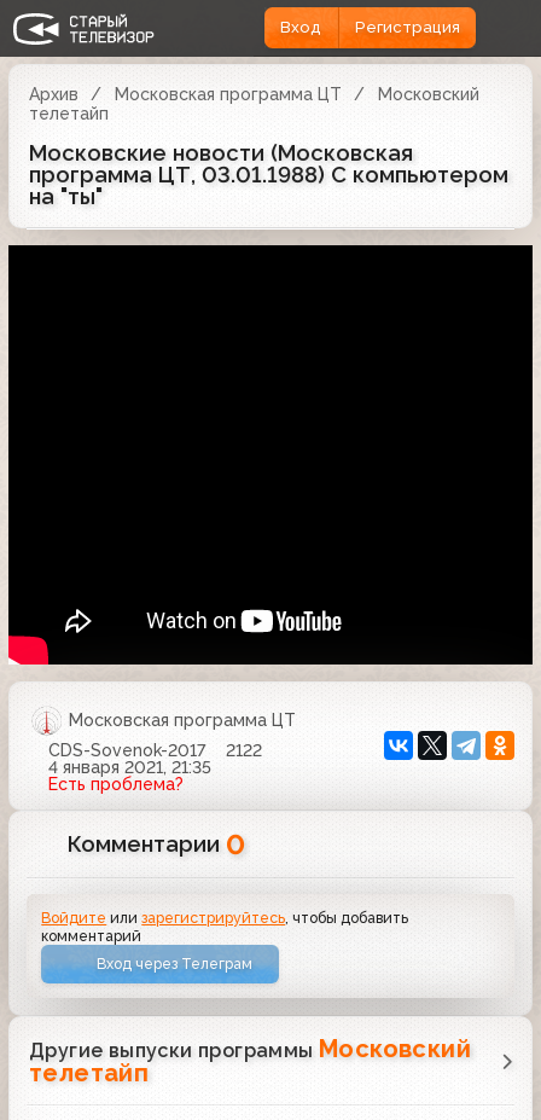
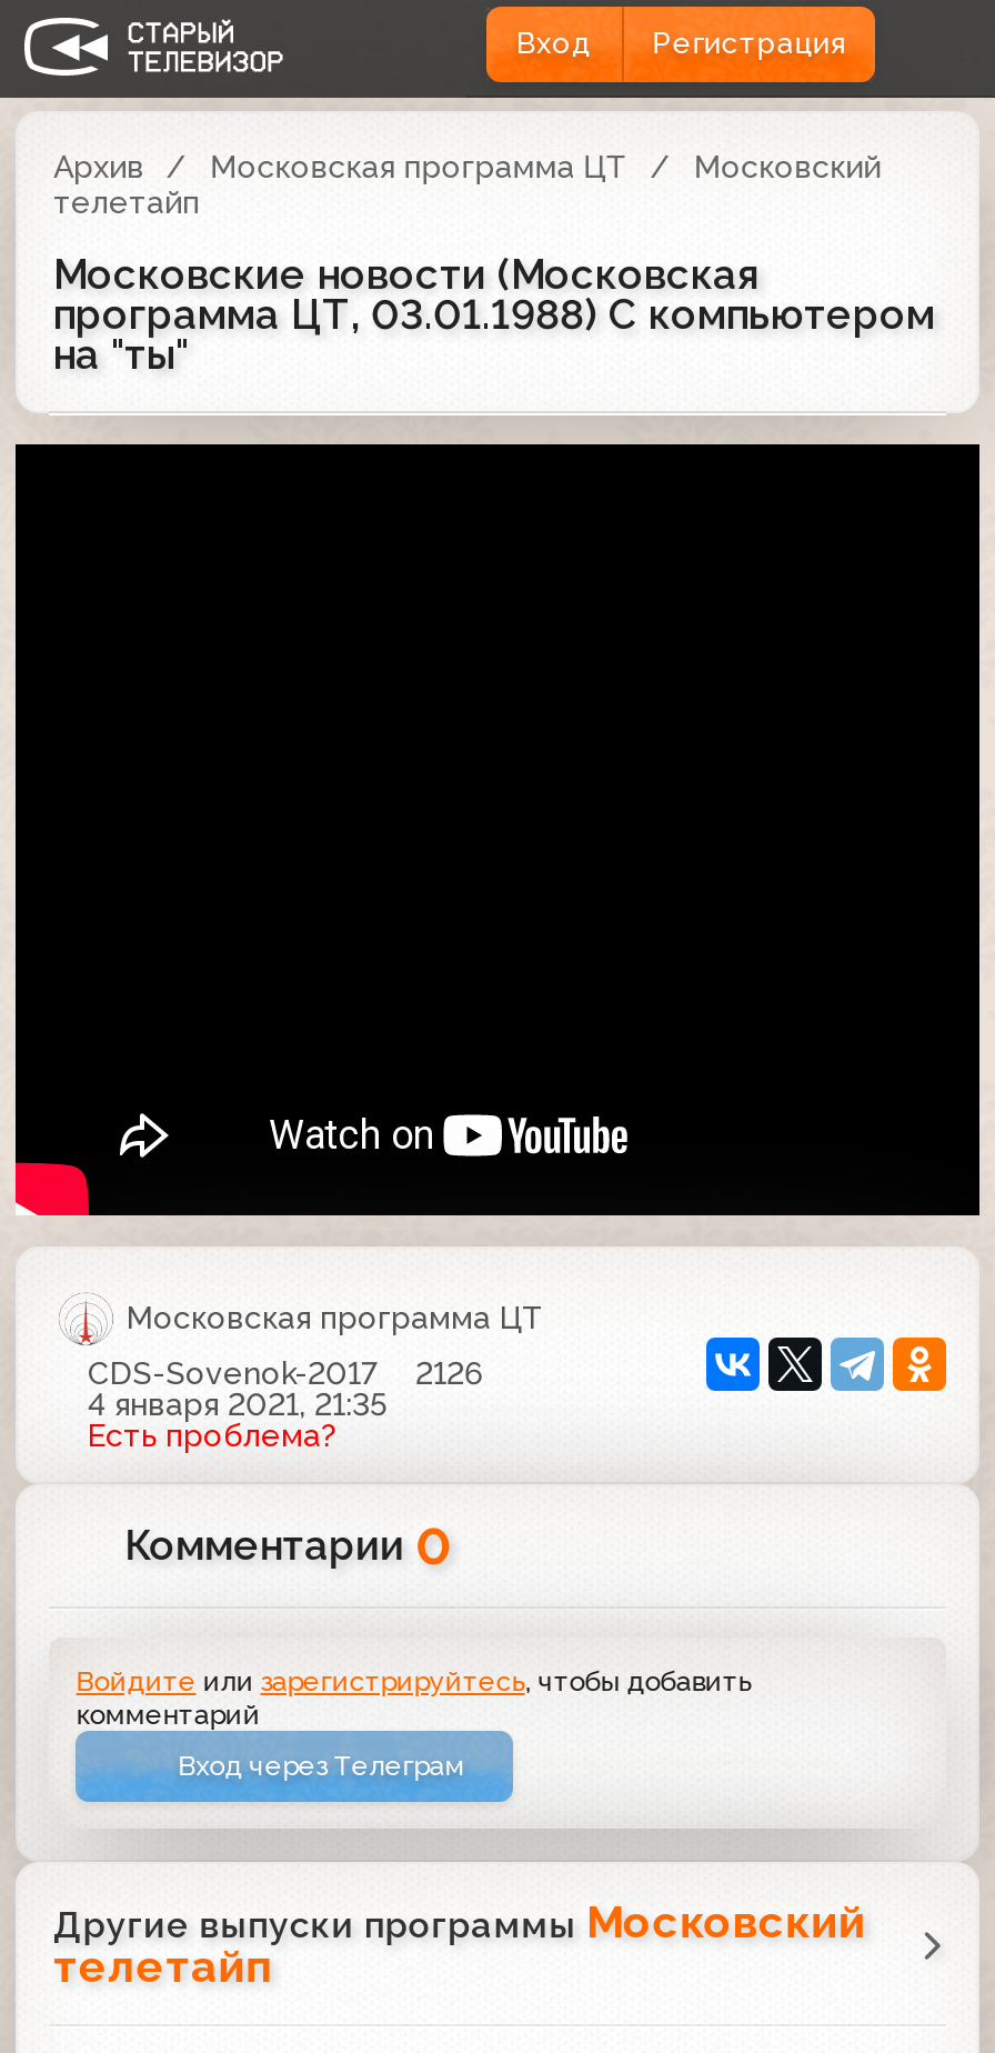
[48,740,262,760] CDS-Sovenok-2017 2122 -> [88,1355,482,1390] CDS-Sovenok-2017 2126

